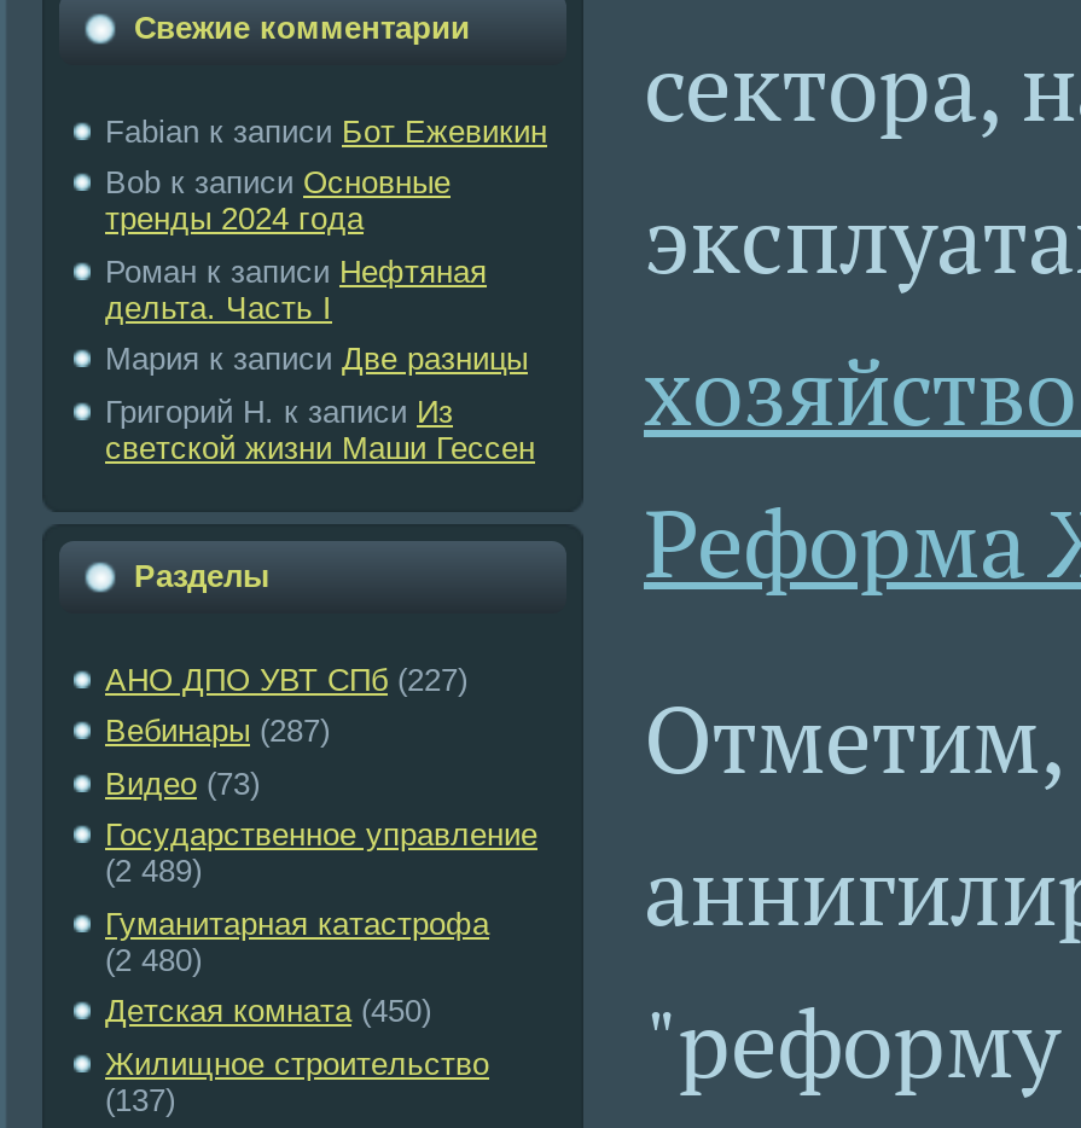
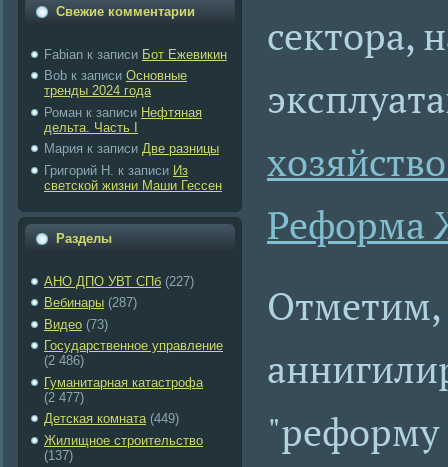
[105,853,202,889] (2 489) -> [44,353,84,368] (2 486)
[105,941,202,977] (2 480) -> [44,389,84,404] (2 477)
[105,993,431,1029] Детская комната (450) -> [44,411,179,426] Детская комната (449)

